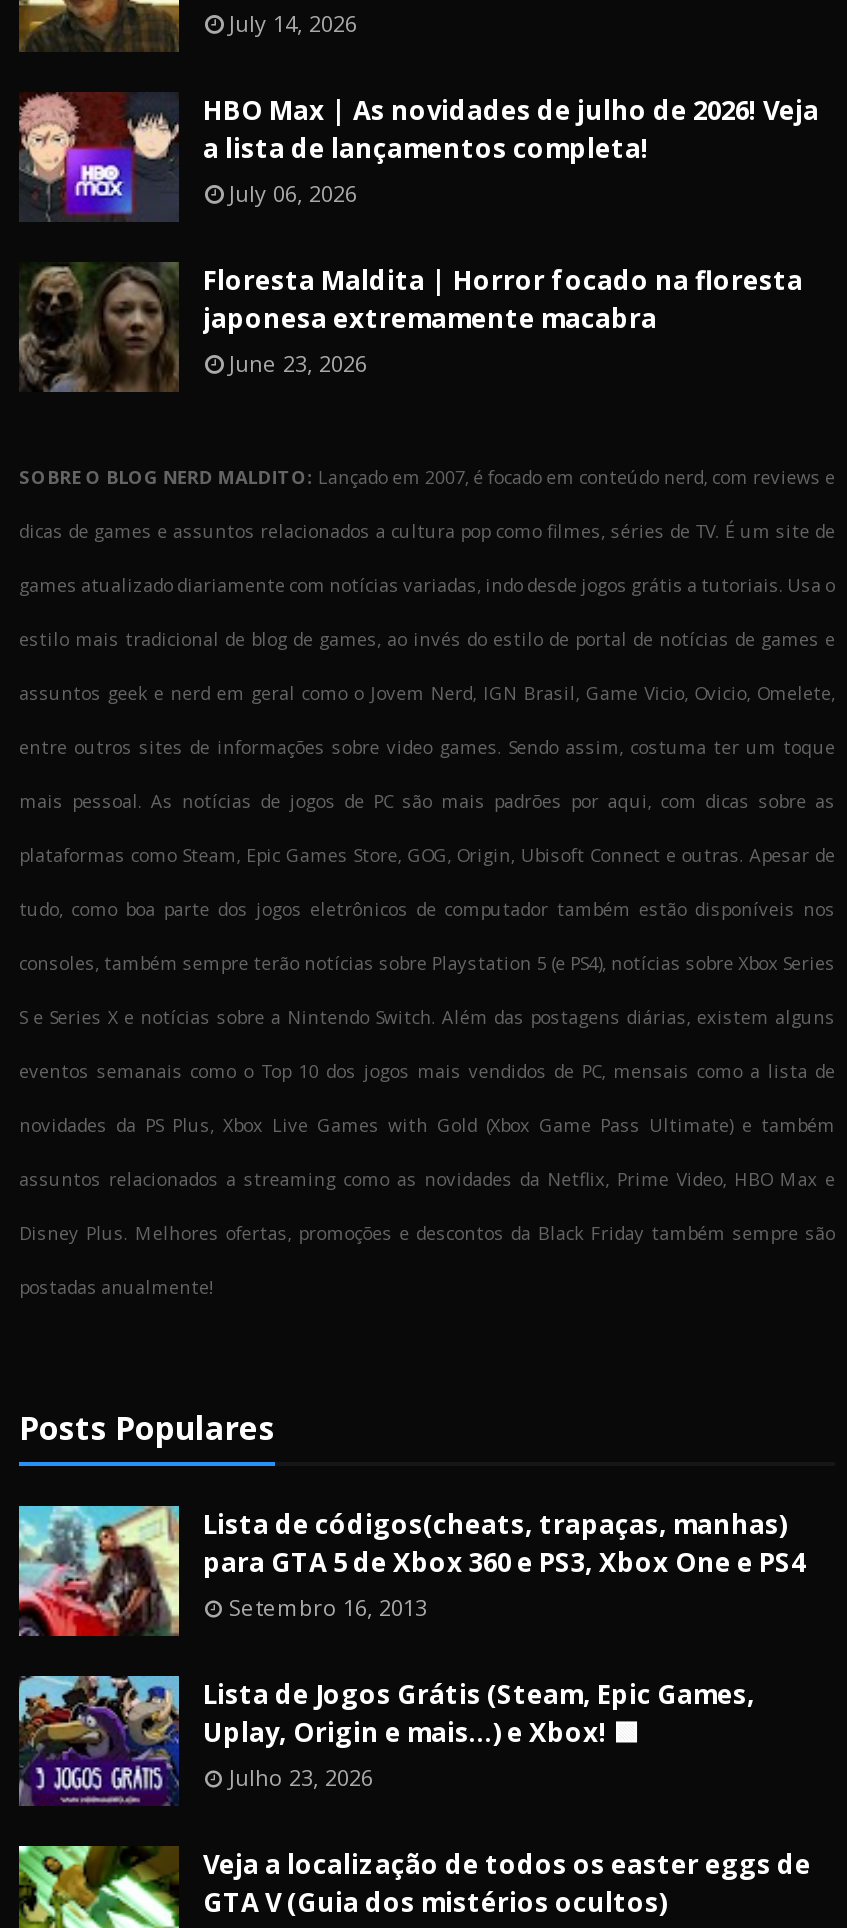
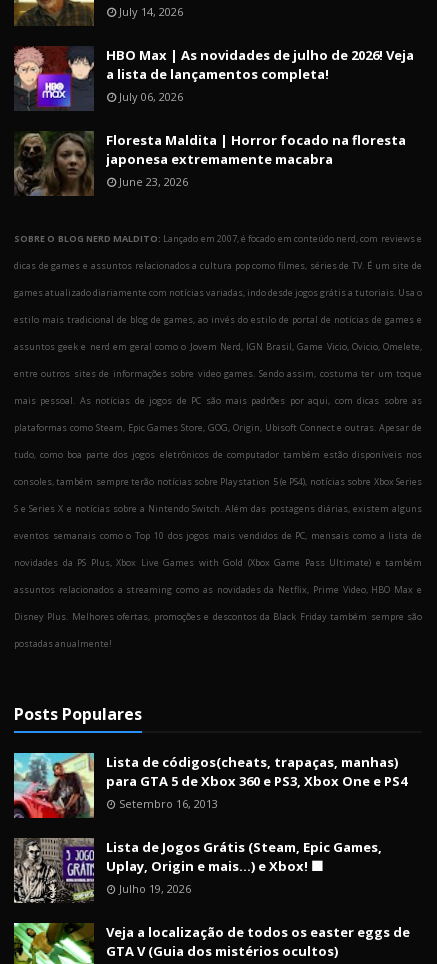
[17,1674,373,1806] [image] | Julho 23, 2026 -> [13,837,191,904] [image] | Julho 19, 2026

